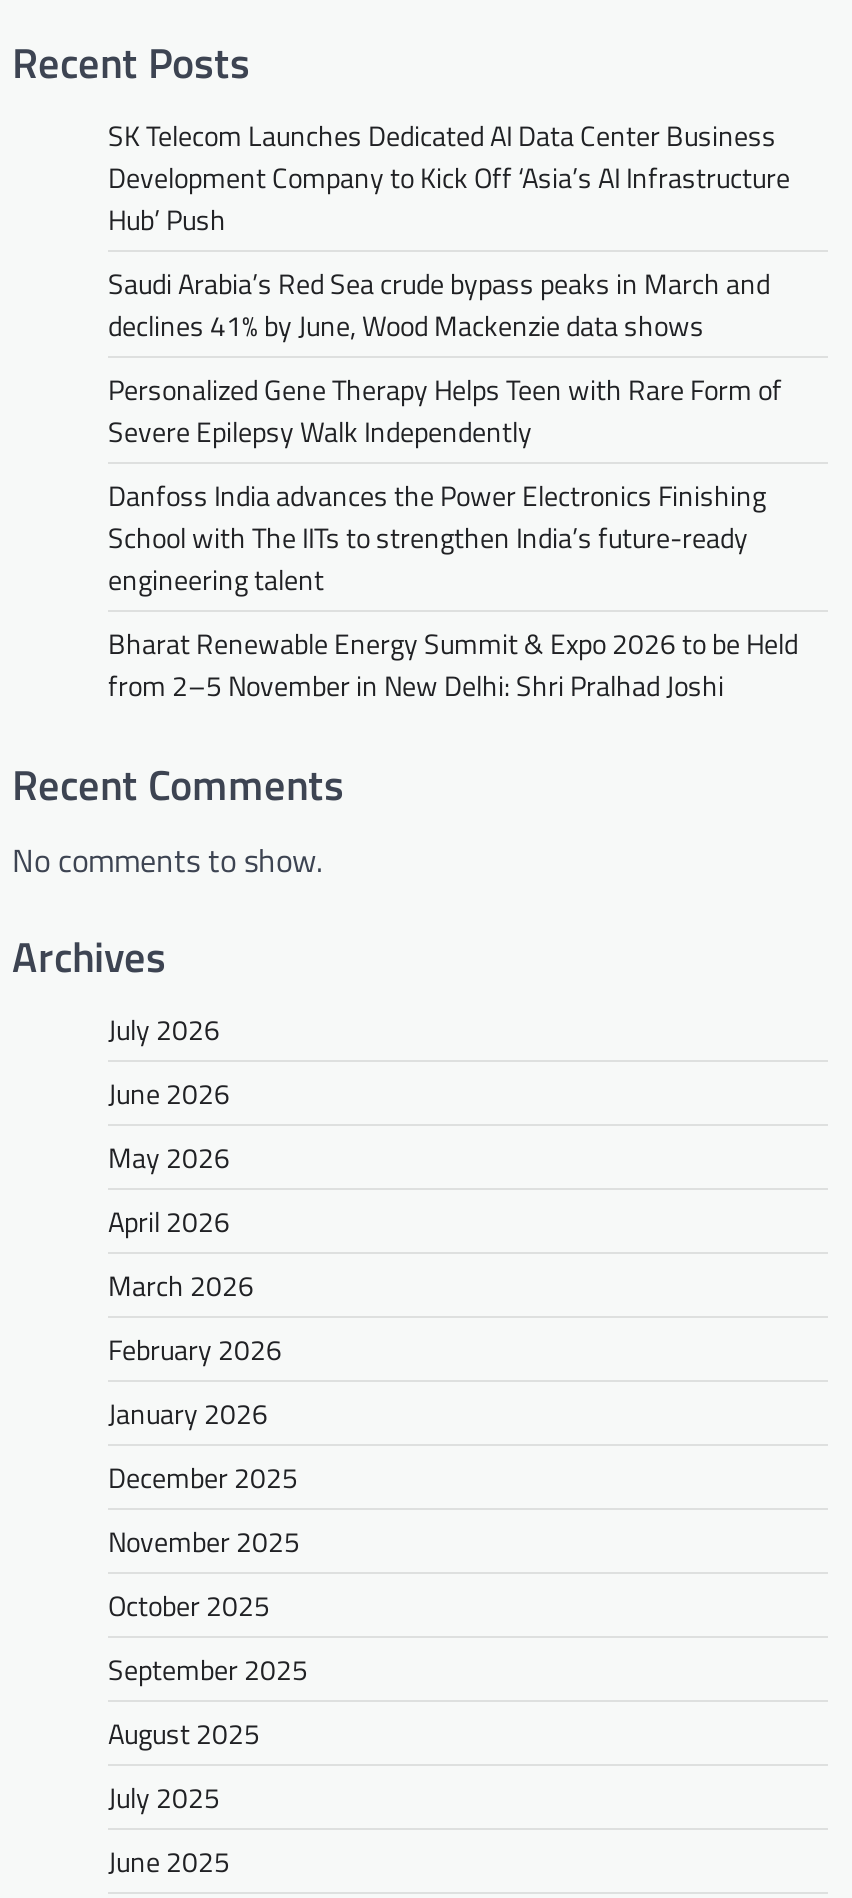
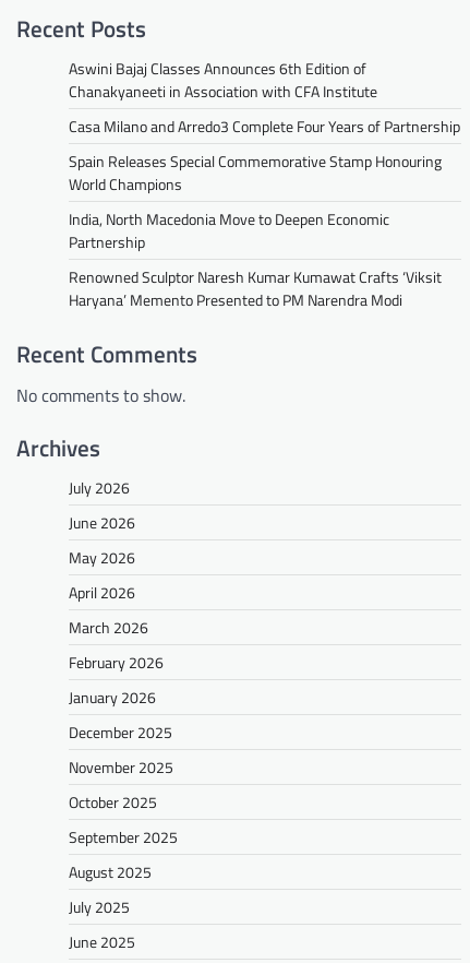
[108,114,790,240] SK Telecom Launches Dedicated AI Data Center Business | Development Company to Kick Off ‘Asia’s AI Infrastructure | Hub’ Push -> [69,57,377,103] Aswini Bajaj Classes Announces 6th Edition of | Chanakyaneeti in Association with CFA Institute
[108,262,770,346] Saudi Arabia’s Red Sea crude bypass peaks in March and | declines 41% by June, Wood Mackenzie data shows -> [69,115,460,138] Casa Milano and Arredo3 Complete Four Years of Partnership
[108,368,782,452] Personalized Gene Therapy Helps Teen with Rare Form of | Severe Epilepsy Walk Independently -> [69,150,442,196] Spain Releases Special Commemorative Stamp Honouring | World Champions
[108,474,766,600] Danfoss India advances the Power Electronics Finishing | School with The IITs to strengthen India’s future-ready | engineering talent -> [69,208,389,254] India, North Macedonia Move to Deepen Economic | Partnership
[108,622,798,706] Bharat Renewable Energy Summit & Expo 2026 to be Held | from 2–5 November in New Delhi: Shri Pralhad Joshi -> [69,266,442,311] Renowned Sculptor Naresh Kumar Kumawat Crafts ‘Viksit | Haryana’ Memento Presented to PM Narendra Modi

